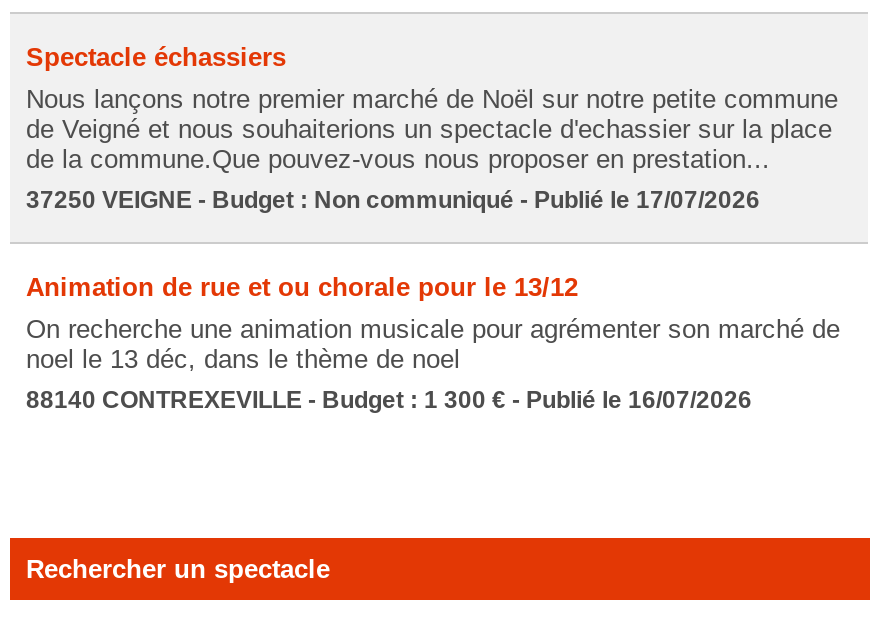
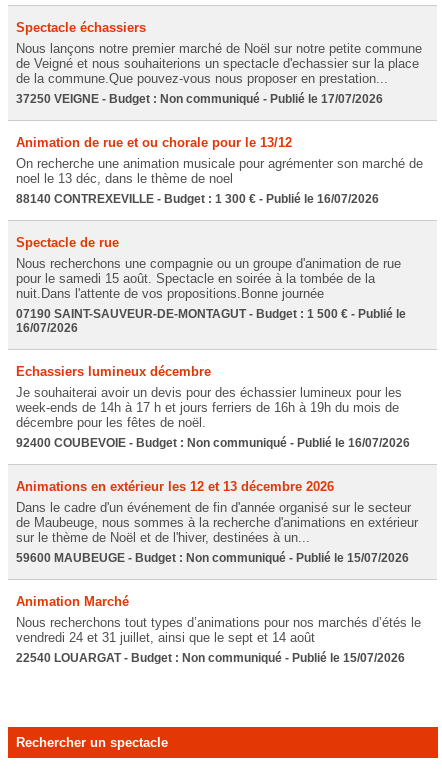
none -> [16,235,421,665] Spectacle de rue | Nous recherchons une compagnie ou un groupe d'animation de rue | pour le samedi 15 août. Spectacle en soirée à la tombée de la | nuit.Dans l'attente de vos propositions.Bonne journée | 07190 SAINT-SAUVEUR-DE-MONTAGUT - Budget : 1 500 € - Publié le | 16/07/2026 | Echassiers lumineux décembre | Je souhaiterai avoir un devis pour des échassier lumineux pour les | week-ends de 14h à 17 h et jours ferriers de 16h à 19h du mois de | décembre pour les fêtes de noël. | 92400 COUBEVOIE - Budget : Non communiqué - Publié le 16/07/2026 | Animations en extérieur les 12 et 13 décembre 2026 | Dans le cadre d'un événement de fin d'année organisé sur le secteur | de Maubeuge, nous sommes à la recherche d'animations en extérieur | sur le thème de Noël et de l'hiver, destinées à un... | 59600 MAUBEUGE - Budget : Non communiqué - Publié le 15/07/2026 | Animation Marché | Nous recherchons tout types d’animations pour nos marchés d’étés le | vendredi 24 et 31 juillet, ainsi que le sept et 14 août | 22540 LOUARGAT - Budget : Non communiqué - Publié le 15/07/2026

